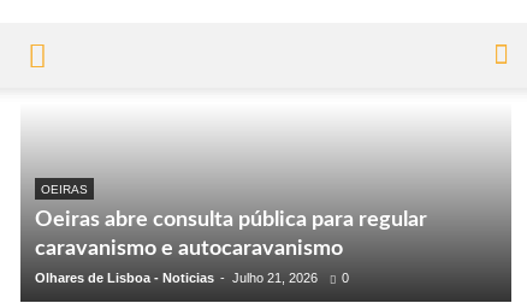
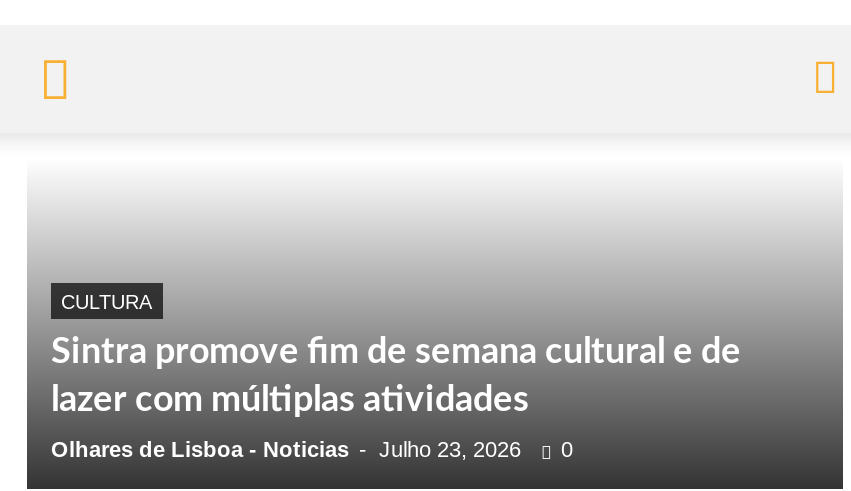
[41,183,88,196] OEIRAS -> [61,291,153,313] CULTURA
[35,209,427,260] Oeiras abre consulta pública para regular | caravanismo e autocaravanismo -> [51,335,741,419] Sintra promove fim de semana cultural e de | lazer com múltiplas atividades
[35,271,318,285] Olhares de Lisboa - Noticias - Julho 21, 2026 -> [51,437,521,461] Olhares de Lisboa - Noticias - Julho 23, 2026

